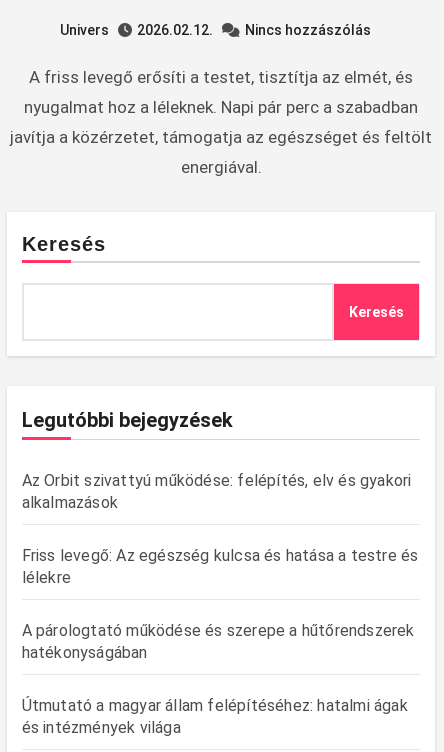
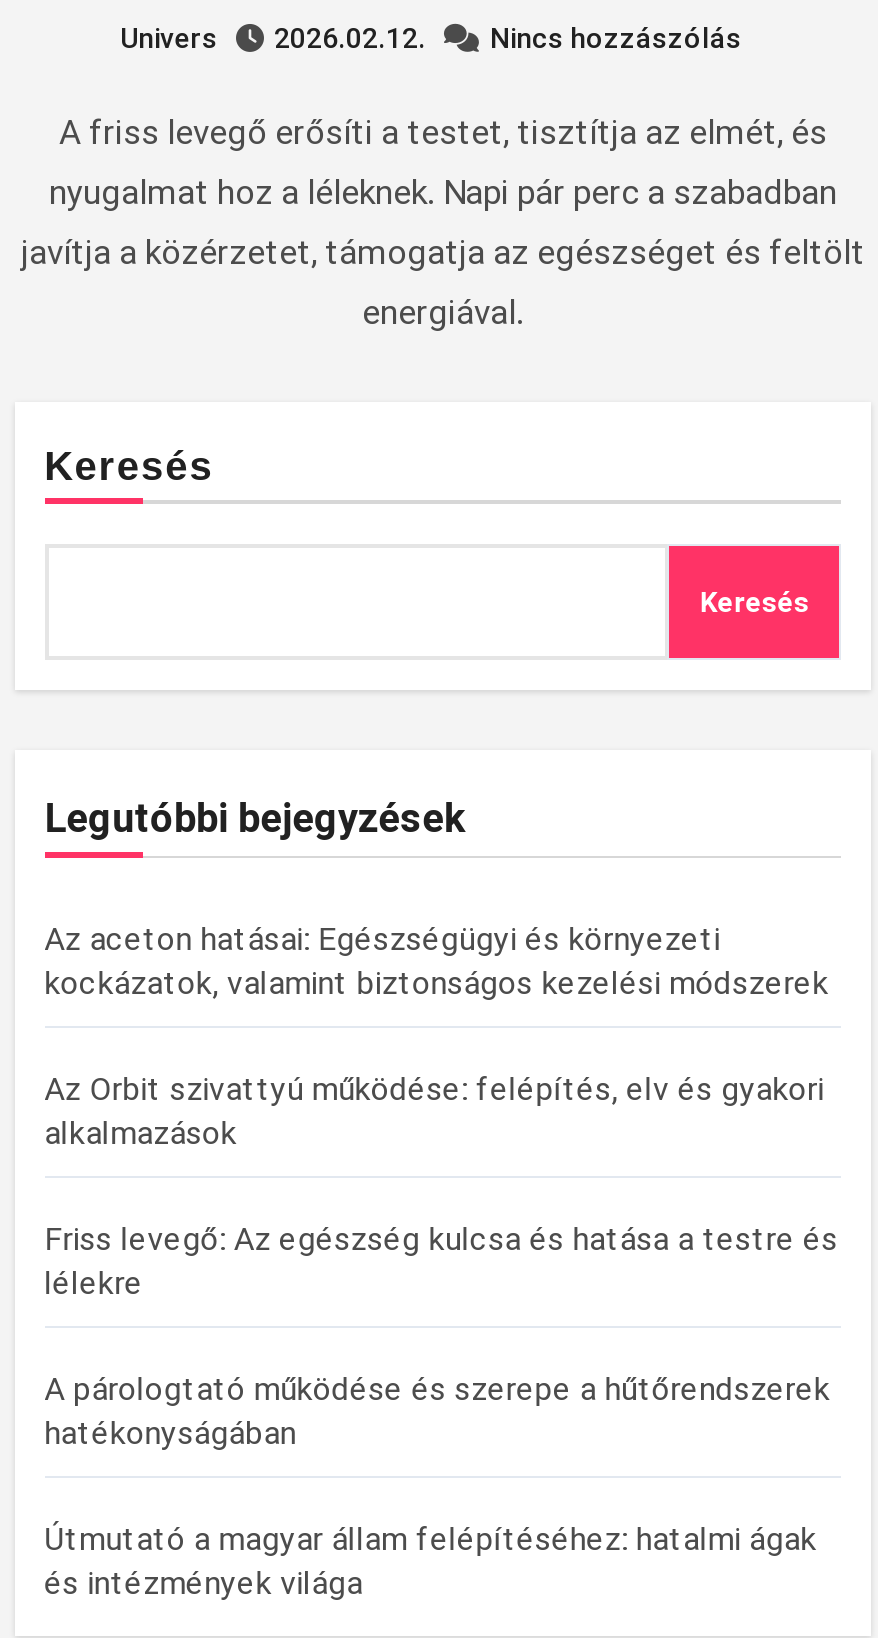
none -> [44,920,829,1002] Az aceton hatásai: Egészségügyi és környezeti | kockázatok, valamint biztonságos kezelési módszerek

